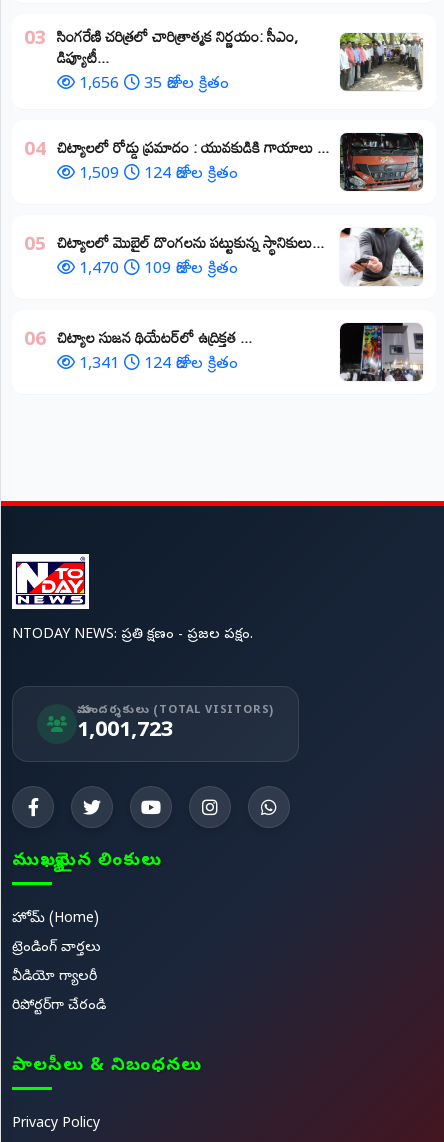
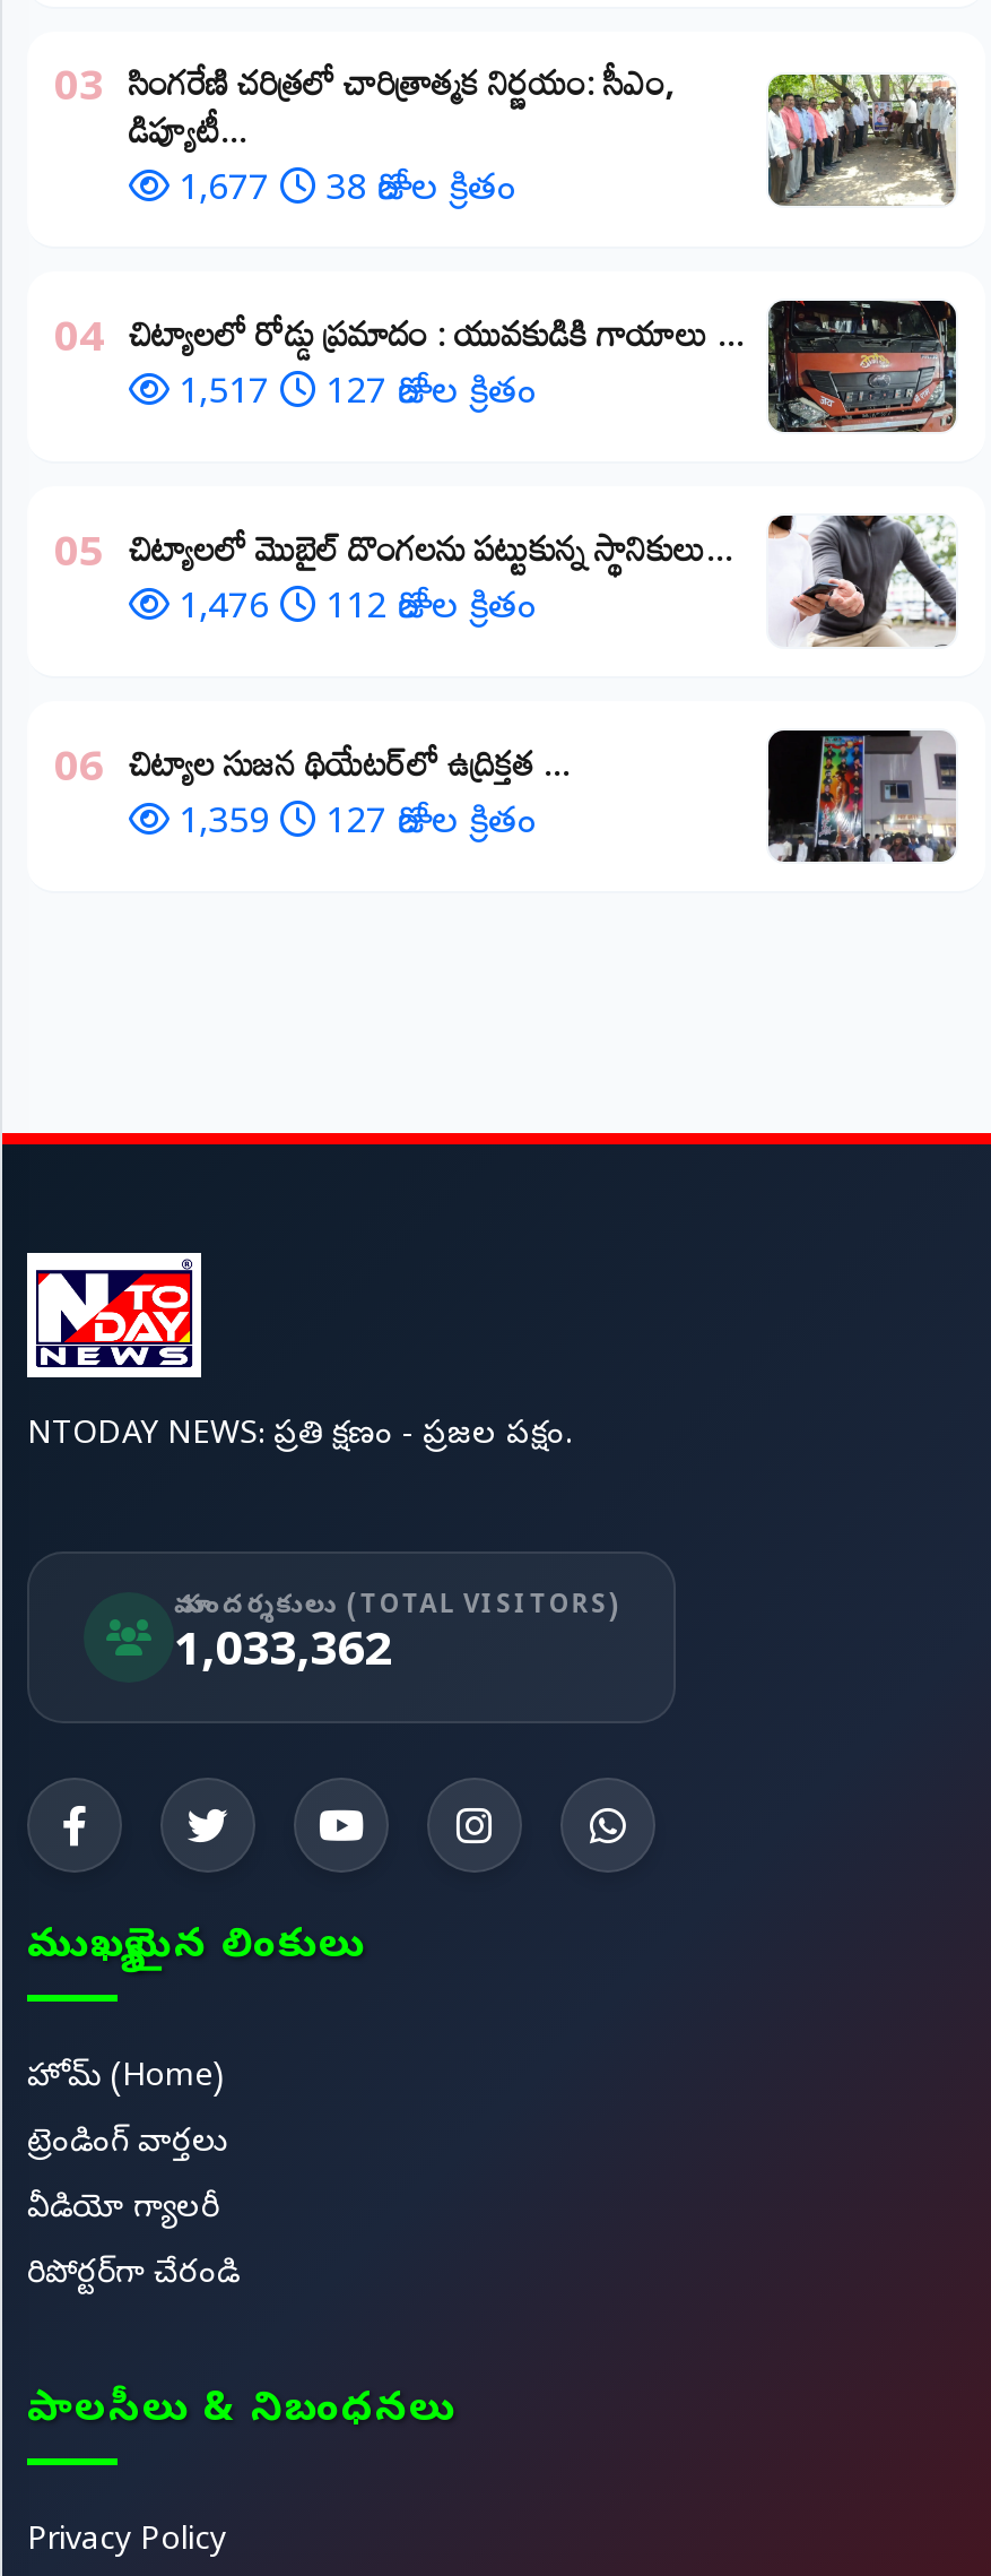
[79,74,119,96] 1,656 -> [179,168,269,218] 1,677
[144,74,229,96] 35 రోజుల క్రితం -> [325,168,518,218] 38 రోజుల క్రితం
[79,164,119,186] 1,509 -> [179,372,269,422] 1,517
[144,164,238,186] 124 రోజుల క్రితం -> [325,372,538,422] 127 రోజుల క్రితం
[79,259,119,281] 1,470 -> [179,587,269,636] 1,476
[144,259,238,281] 109 రోజుల క్రితం -> [325,587,538,636] 112 రోజుల క్రితం
[79,354,119,376] 1,341 -> [179,802,269,851] 1,359
[144,354,238,376] 124 రోజుల క్రితం -> [325,802,538,851] 127 రోజుల క్రితం
[77,717,173,747] 1,001,723 -> [174,1622,391,1690] 1,033,362

